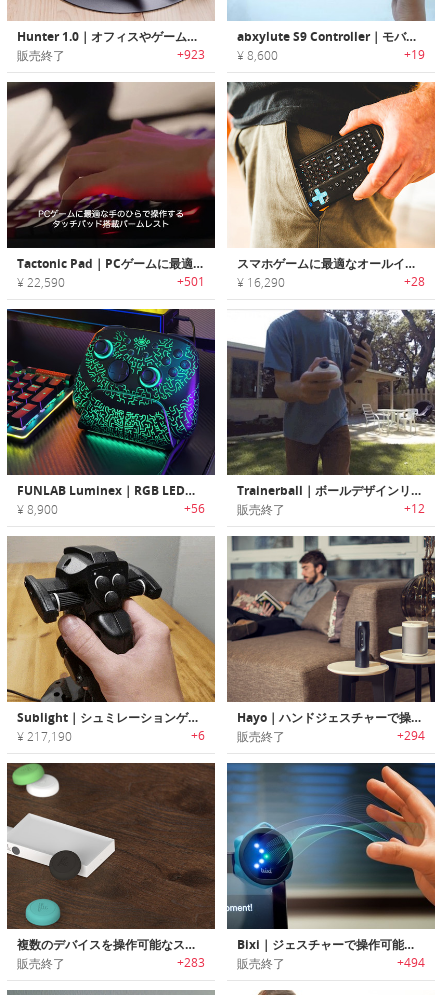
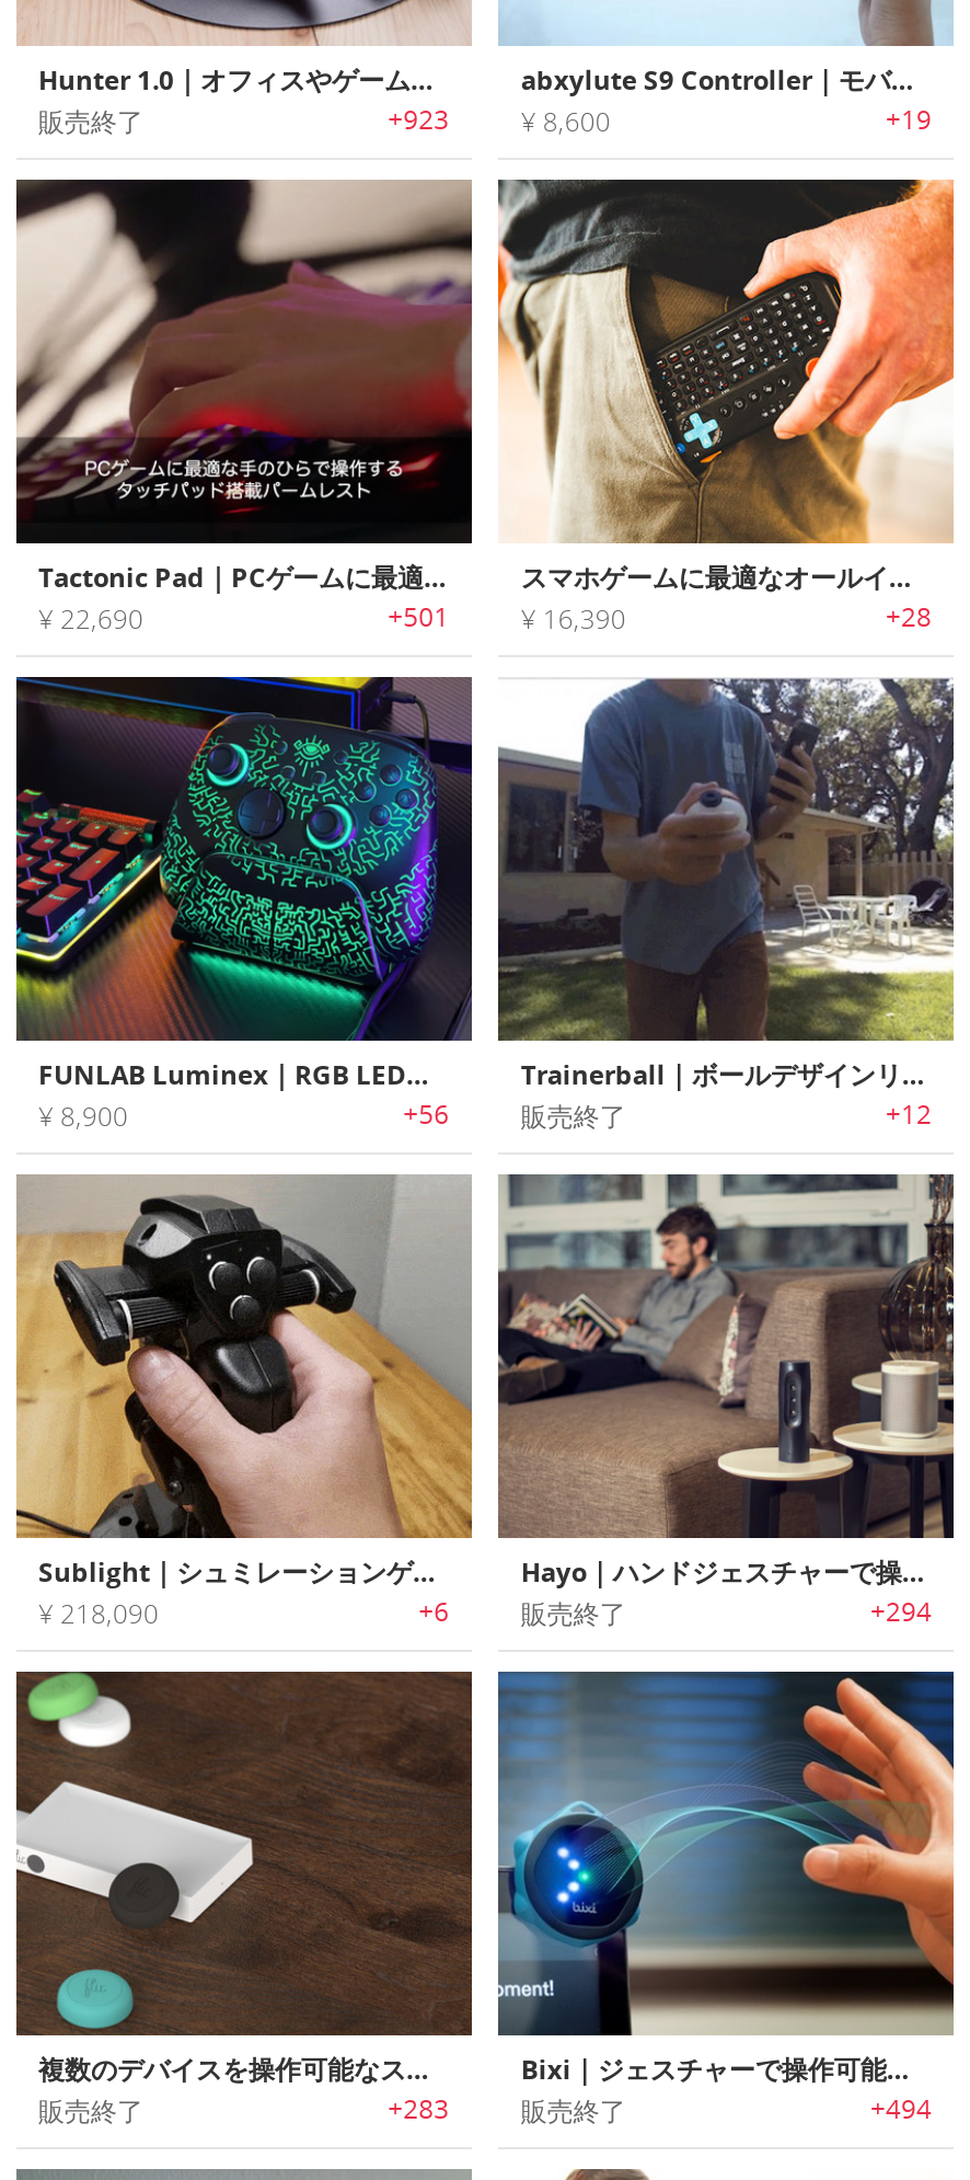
[17,274,65,290] ¥ 22,590 -> [38,600,143,635] ¥ 22,690
[237,274,285,290] ¥ 16,290 -> [521,600,626,635] ¥ 16,390
[17,728,72,744] ¥ 217,190 -> [38,1595,159,1630] ¥ 218,090

